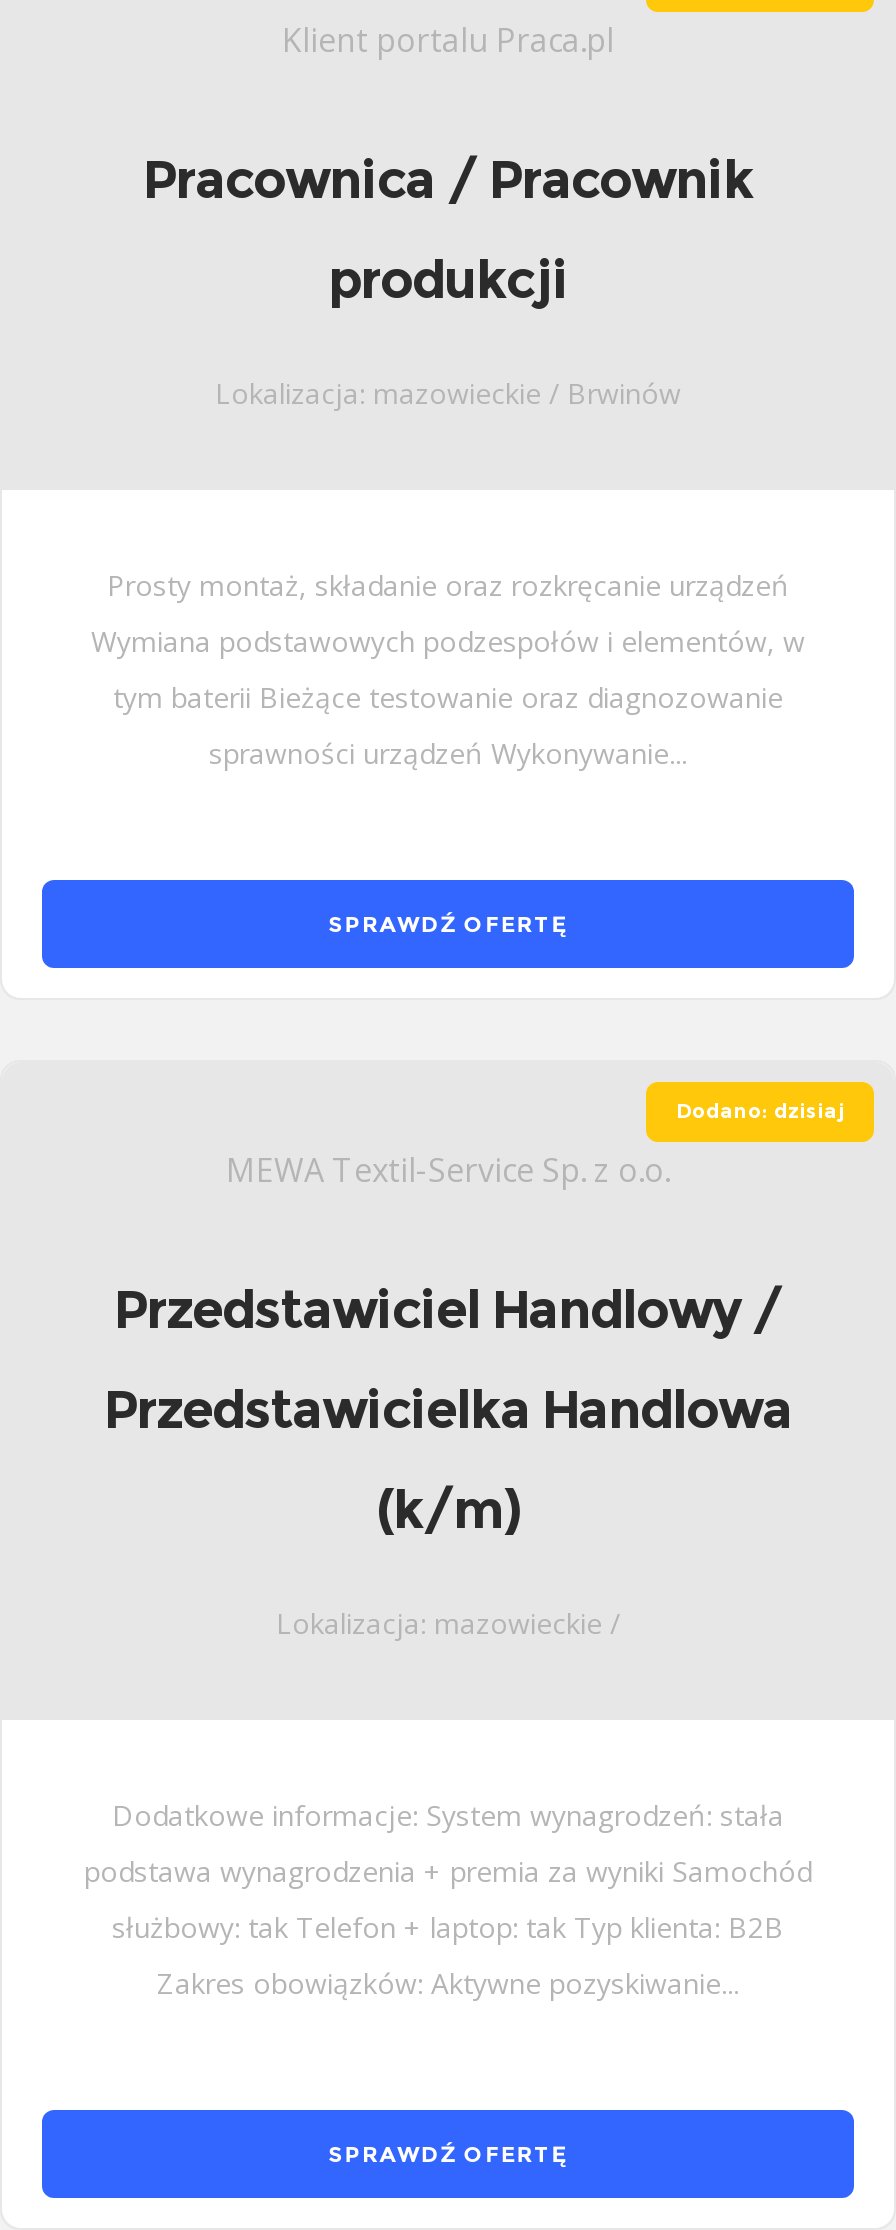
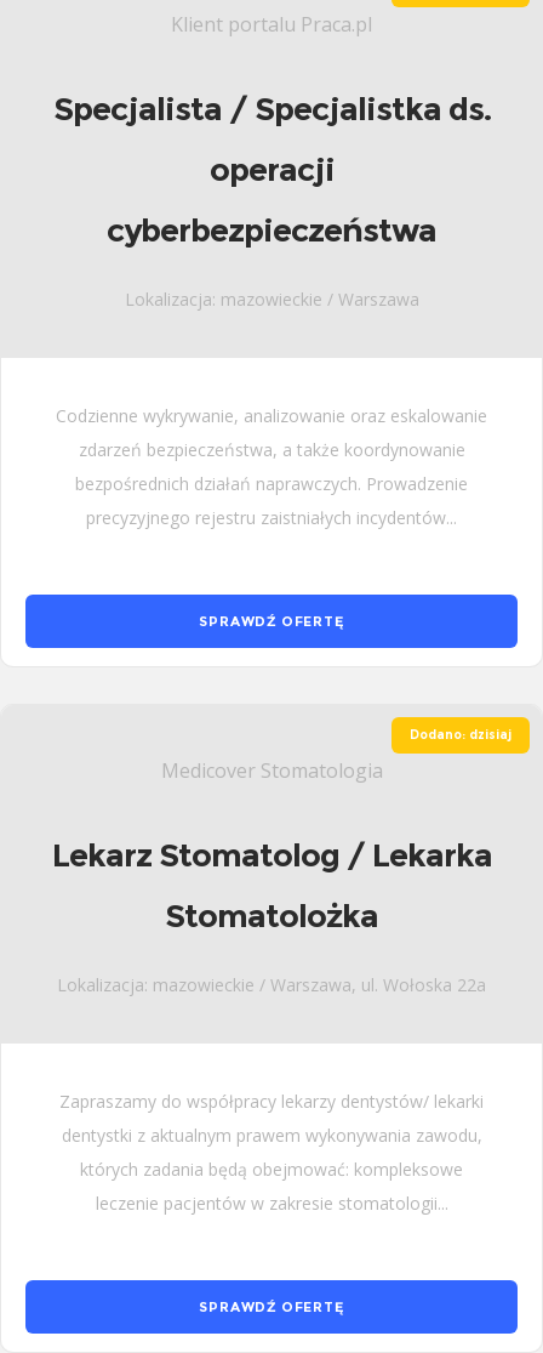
[143,148,753,412] Pracownica / Pracownik | produkcji | Lokalizacja: mazowieckie / Brwinów -> [53,90,490,311] Specjalista / Specjalistka ds. | operacji | cyberbezpieczeństwa | Lokalizacja: mazowieckie / Warszawa
[91,566,805,772] Prosty montaż, składanie oraz rozkręcanie urządzeń | Wymiana podstawowych podzespołów i elementów, w | tym baterii Bieżące testowanie oraz diagnozowanie | sprawności urządzeń Wykonywanie... -> [56,404,487,529] Codzienne wykrywanie, analizowanie oraz eskalowanie | zdarzeń bezpieczeństwa, a także koordynowanie | bezpośrednich działań naprawczych. Prowadzenie | precyzyjnego rejestru zaistniałych incydentów...
moved [329,910,844,1124] -> [199,613,511,743]: SPRAWDŹ OFERTĘ | Dodano: dzisiaj
[104,1148,792,1642] MEWA Textil-Service Sp. z o.o. | Przedstawiciel Handlowy / | Przedstawicielka Handlowa | (k/m) | Lokalizacja: mazowieckie / -> [52,757,491,996] Medicover Stomatologia | Lekarz Stomatolog / Lekarka | Stomatolożka | Lokalizacja: mazowieckie / Warszawa, ul. Wołoska 22a
[84,1796,812,2002] Dodatkowe informacje: System wynagrodzeń: stała | podstawa wynagrodzenia + premia za wyniki Samochód | służbowy: tak Telefon + laptop: tak Typ klienta: B2B | Zakres obowiązków: Aktywne pozyskiwanie... -> [59,1090,484,1215] Zapraszamy do współpracy lekarzy dentystów/ lekarki | dentystki z aktualnym prawem wykonywania zawodu, | których zadania będą obejmować: kompleksowe | leczenie pacjentów w zakresie stomatologii...

